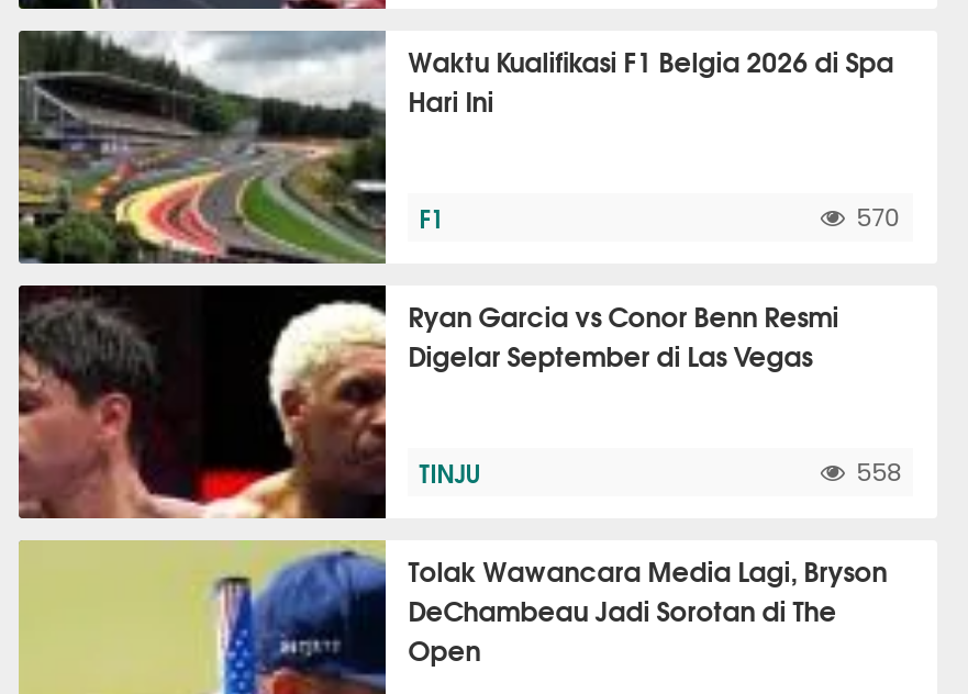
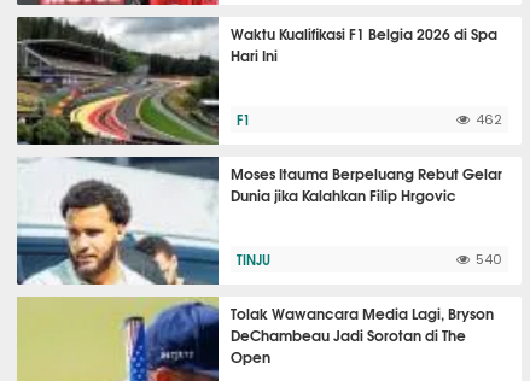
[856,206,902,231] 570 -> [476,113,502,127] 462
[16,283,839,520] [image] | Ryan Garcia vs Conor Benn Resmi | Digelar September di Las Vegas -> [16,156,502,286] [image] | Moses Itauma Berpeluang Rebut Gelar | Dunia jika Kalahkan Filip Hrgovic
[856,461,902,485] 558 -> [476,253,502,266] 540

